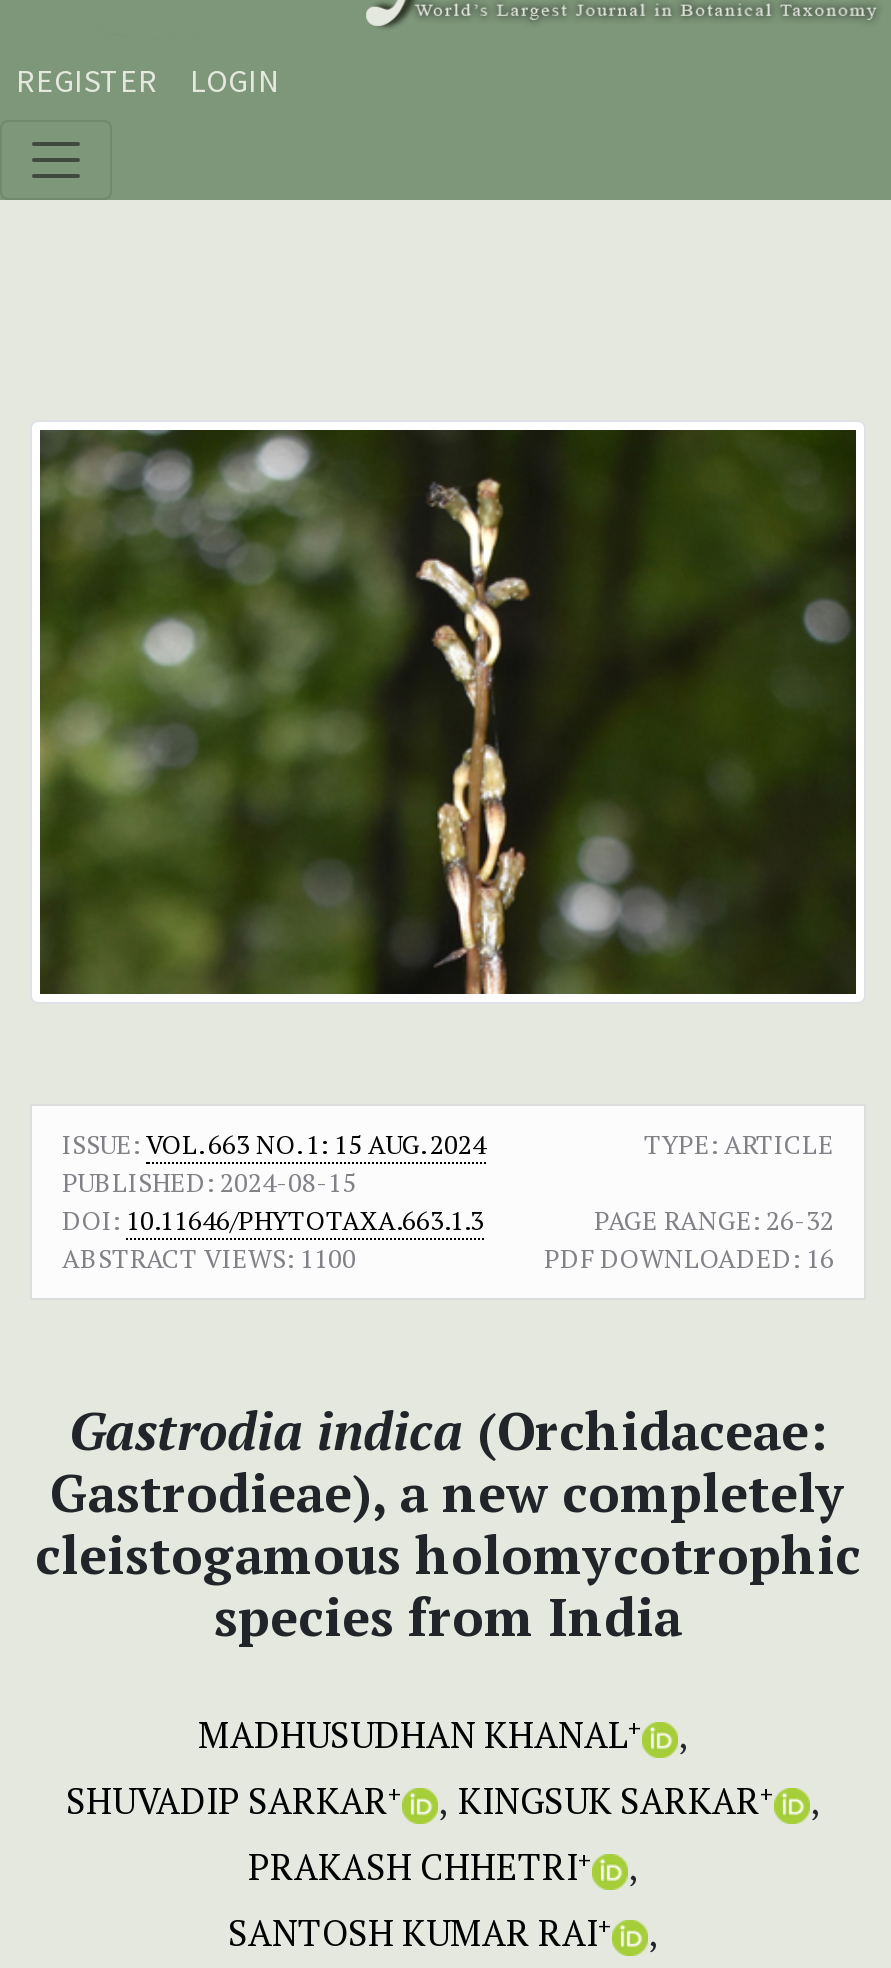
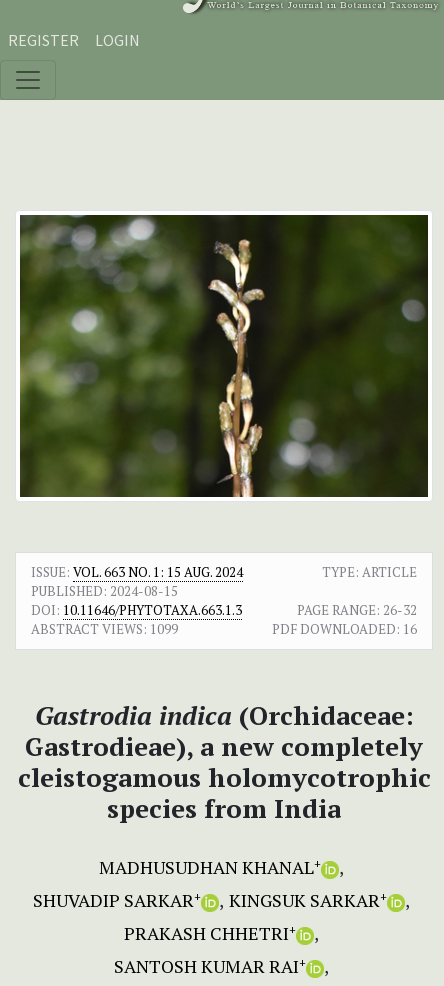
[62,1241,356,1277] ABSTRACT VIEWS:1100 -> [31,620,178,638] ABSTRACT VIEWS:1099

